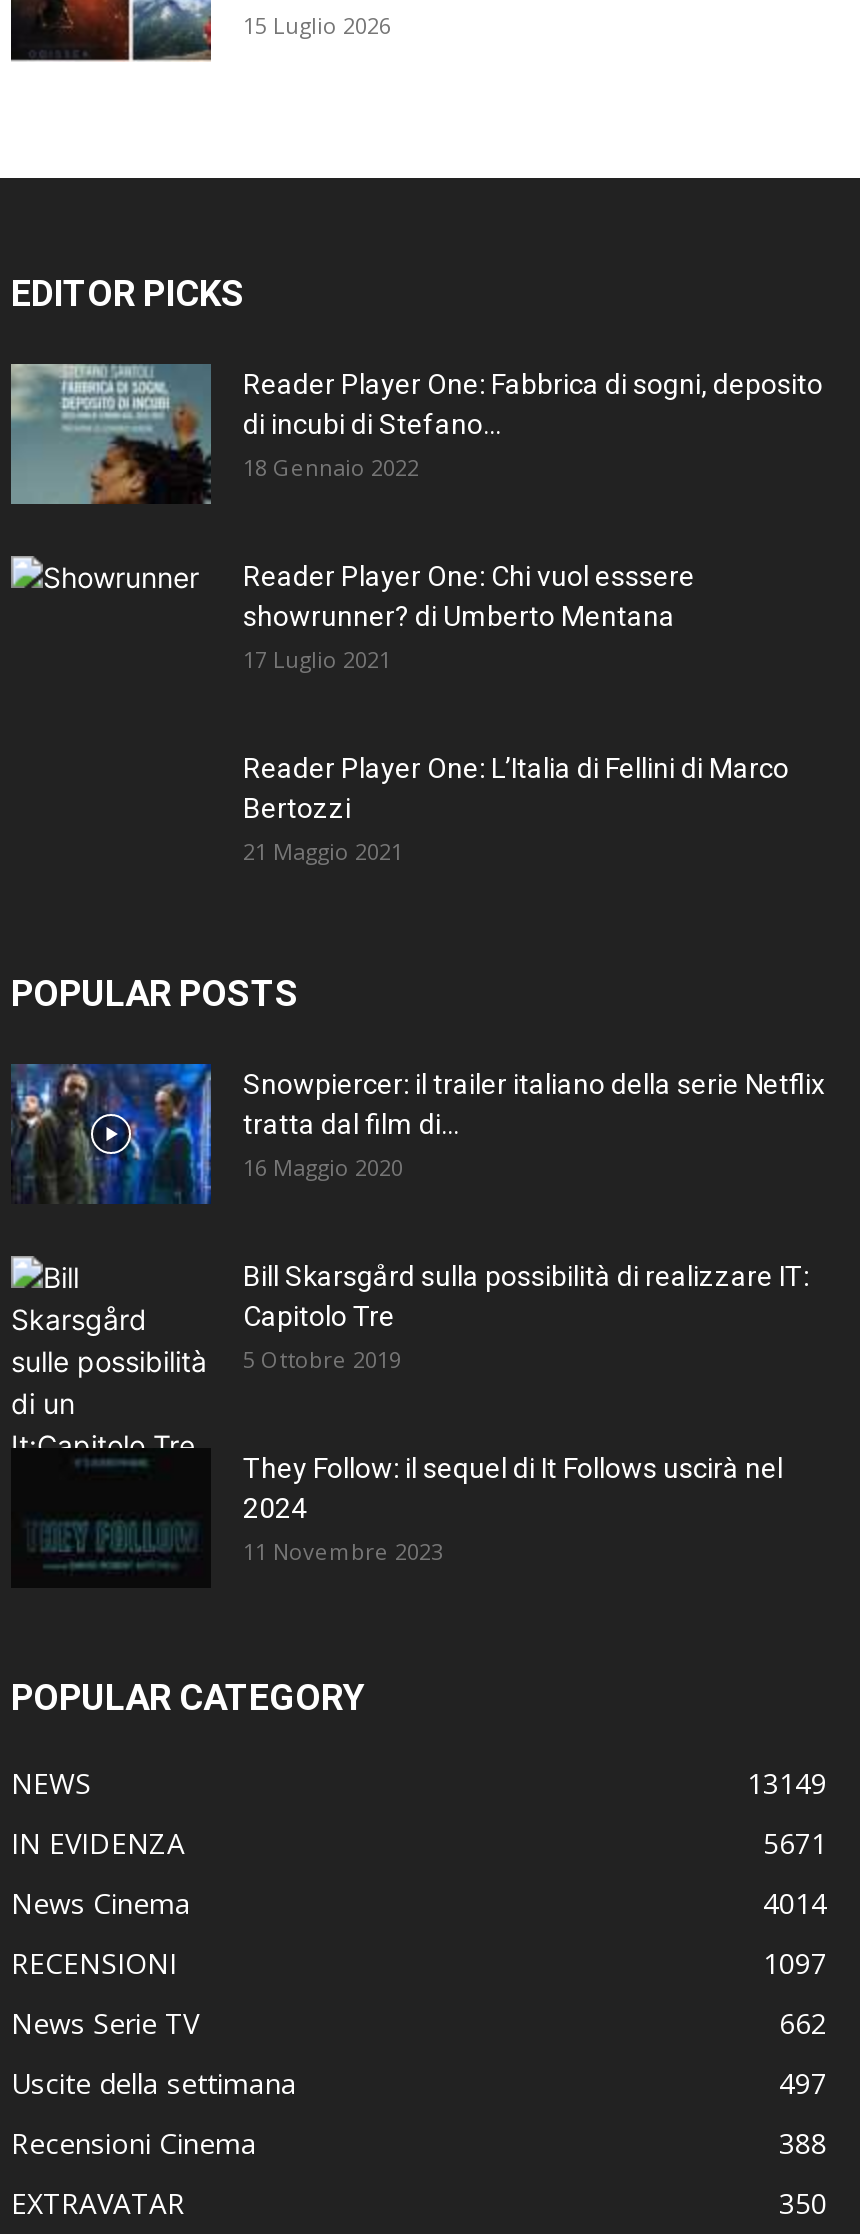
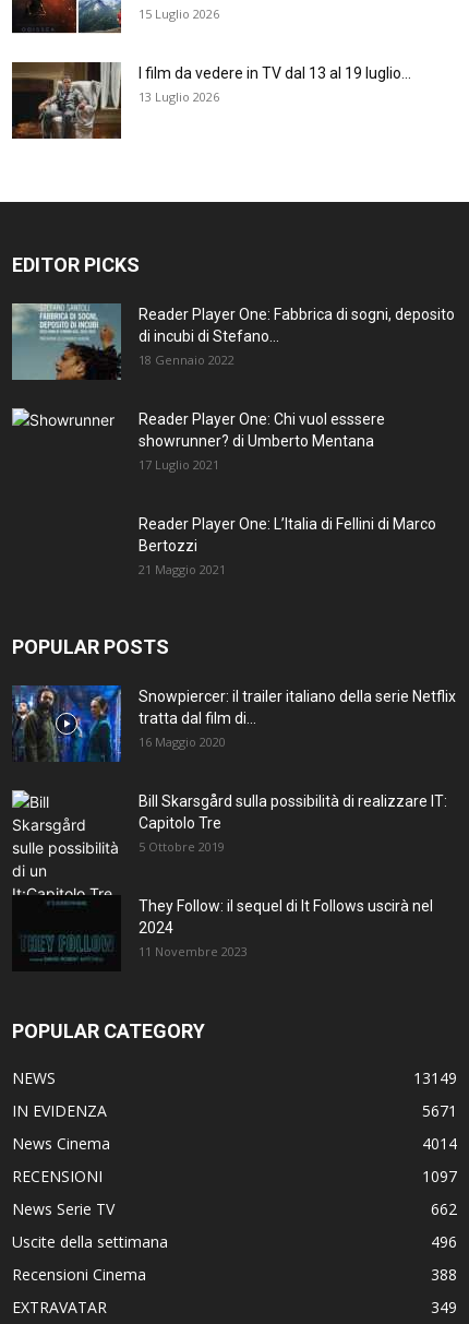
none -> [12,61,411,140] [image] | I film da vedere in TV dal 13 al 19 luglio... | 13 Luglio 2026
[779,2064,827,2102] 497 -> [431,1231,457,1252] 496
[779,2184,827,2222] 350 -> [431,1297,457,1317] 349

